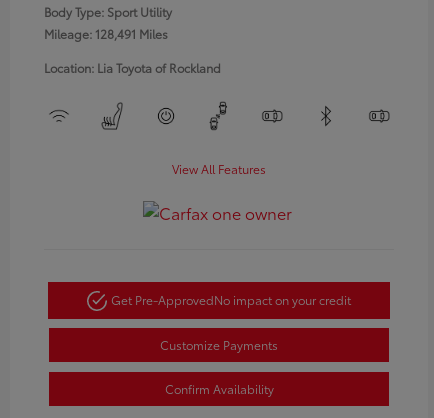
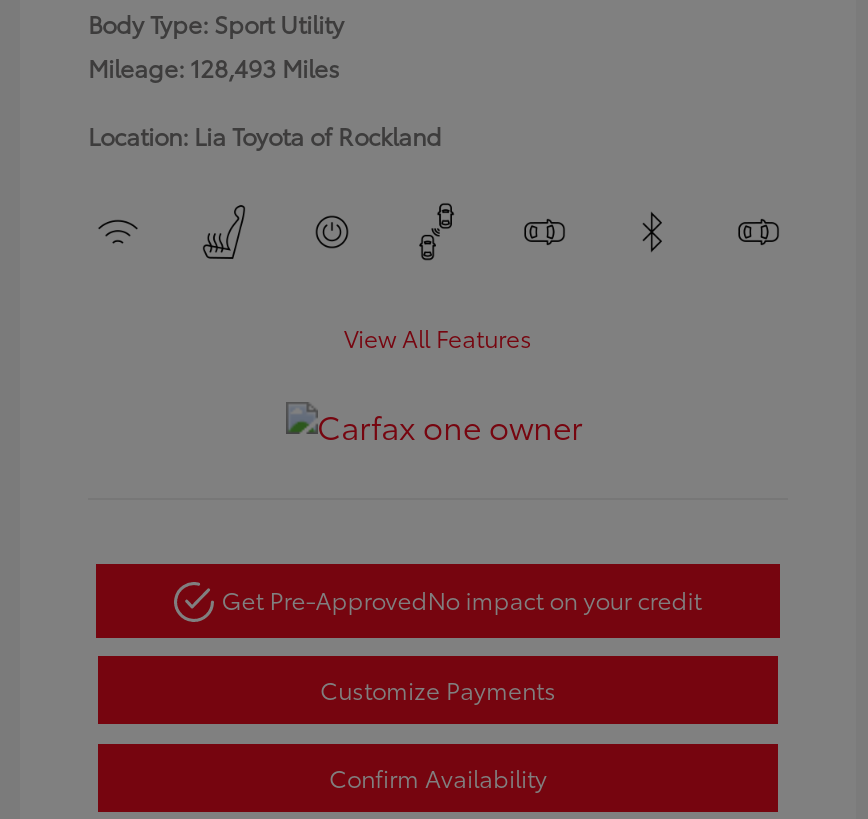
[44,25,168,42] Mileage: 128,491 Miles -> [88,50,340,84] Mileage: 128,493 Miles

